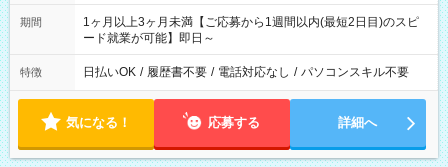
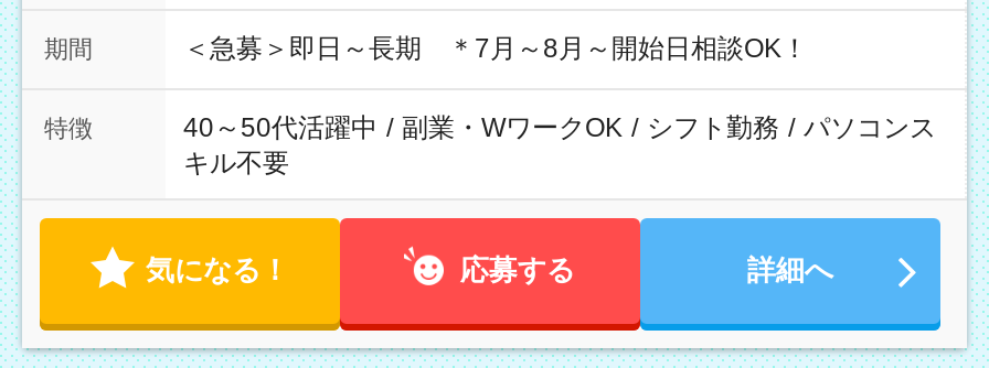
[83,15,419,45] 1ヶ月以上3ヶ月未満【ご応募から1週間以内(最短2日目)のスピ | ード就業が可能】即日～ -> [183,33,808,64] ＜急募＞即日～長期 ＊7月～8月～開始日相談OK！
[83,65,409,79] 日払いOK / 履歴書不要 / 電話対応なし / パソコンスキル不要 -> [183,112,936,178] 40～50代活躍中 / 副業・WワークOK / シフト勤務 / パソコンス | キル不要

